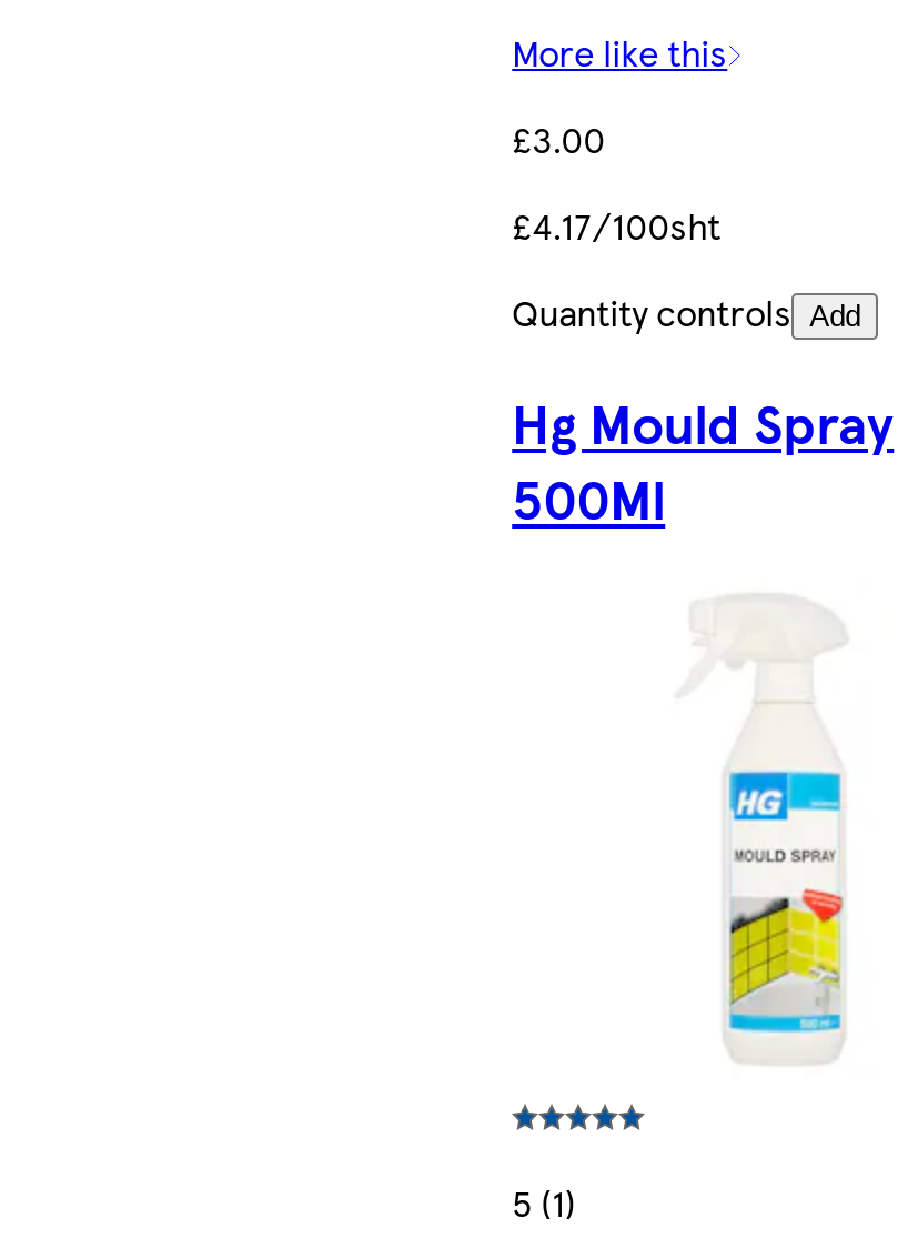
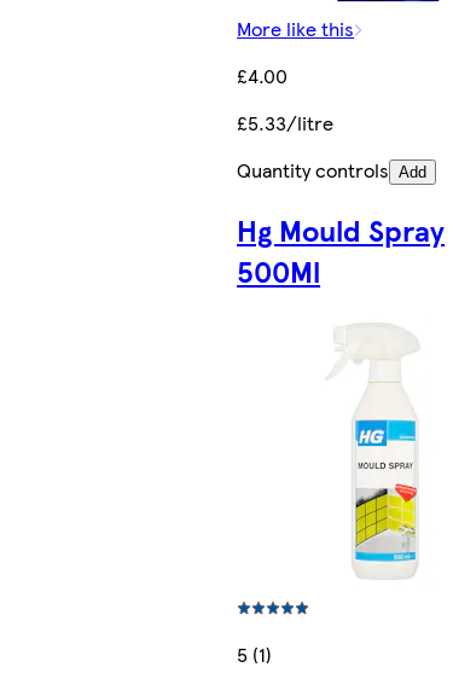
[512,114,605,165] £3.00 -> [237,62,288,90] £4.00
[512,201,721,252] £4.17/100sht -> [237,109,334,137] £5.33/litre

